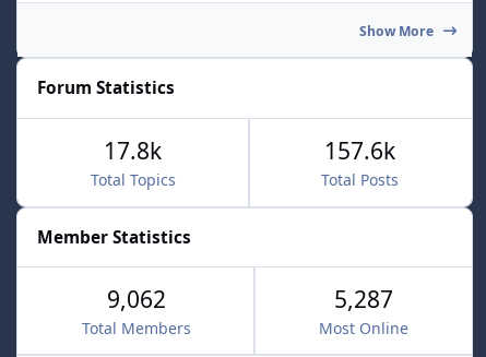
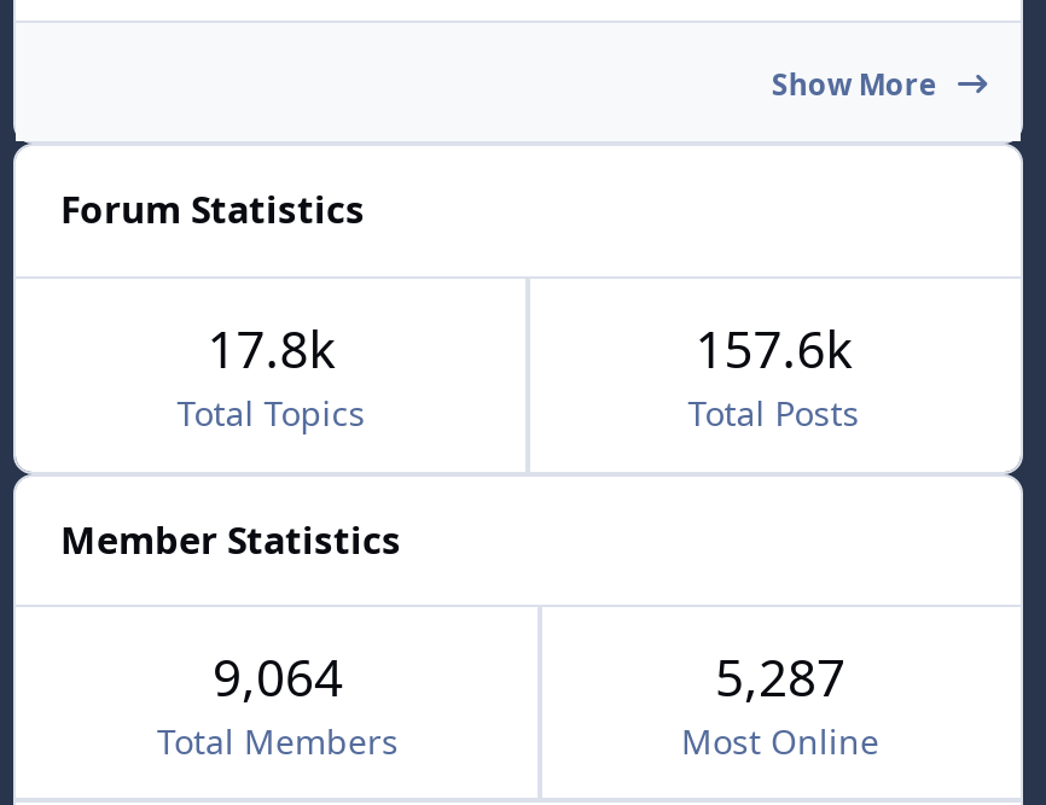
[106,284,165,315] 9,062 -> [213,644,343,712] 9,064

